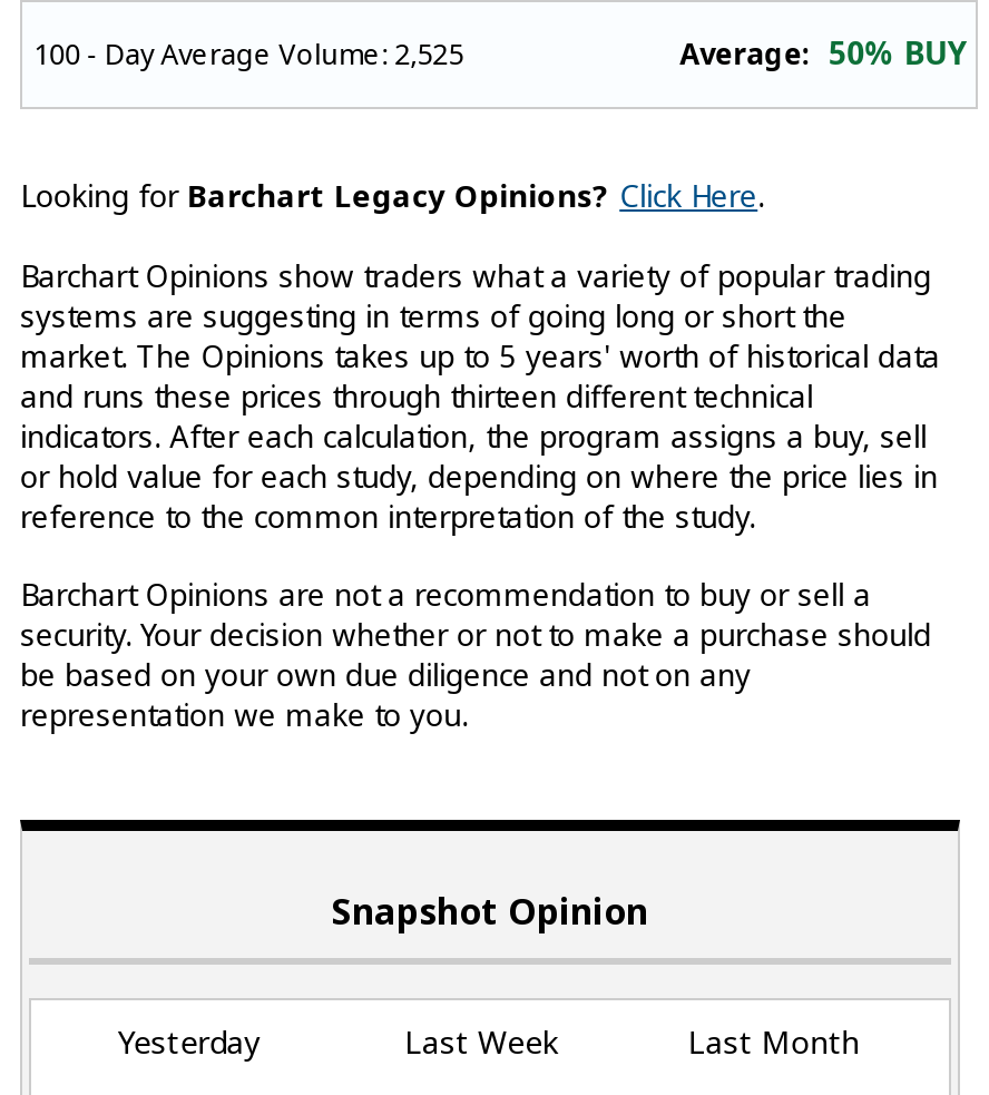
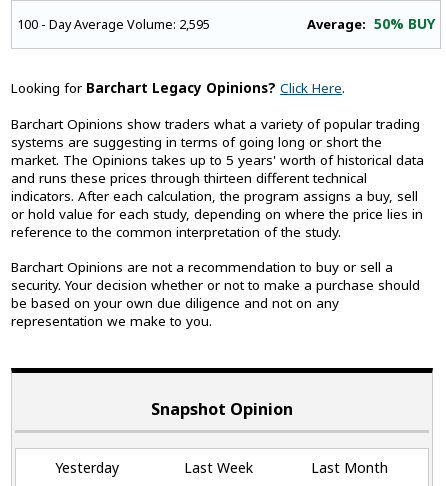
[34,36,464,74] 100 - Day Average Volume: 2,525 -> [17,16,210,33] 100 - Day Average Volume: 2,595

